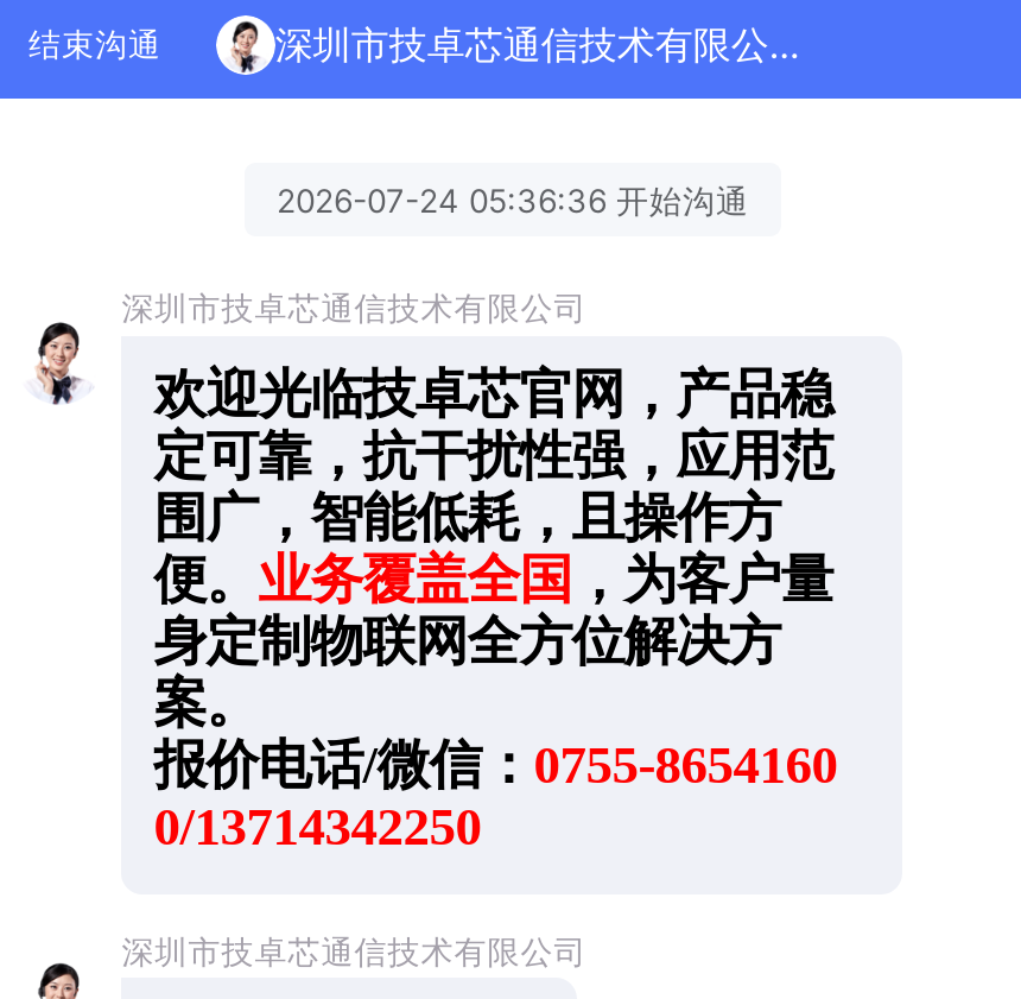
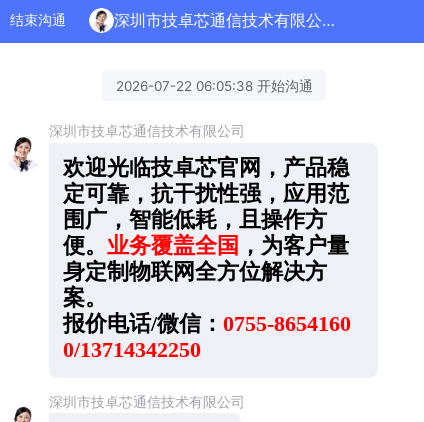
[277,181,749,219] 2026-07-24 05:36:36 开始沟通 -> [115,78,312,94] 2026-07-22 06:05:38 开始沟通

